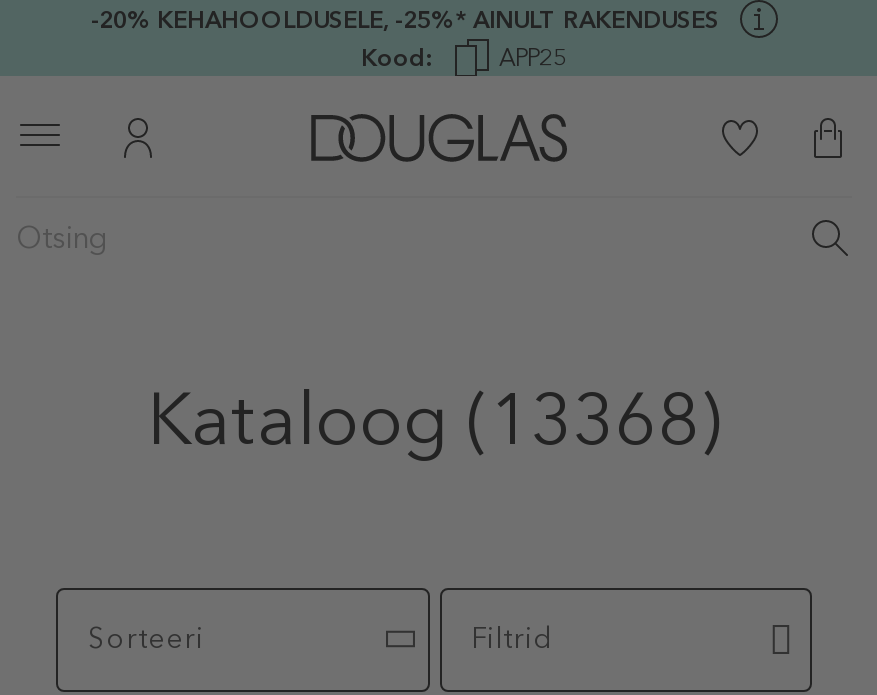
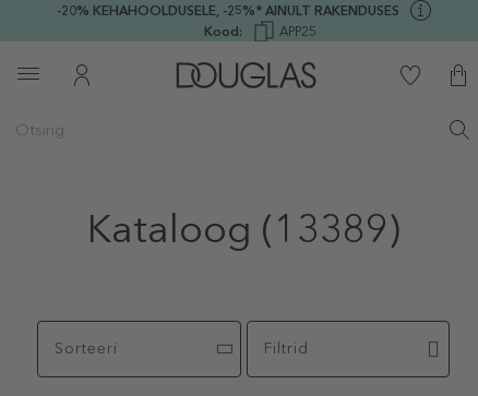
[147,376,721,462] Kataloog (13368) -> [87,205,400,252] Kataloog (13389)

